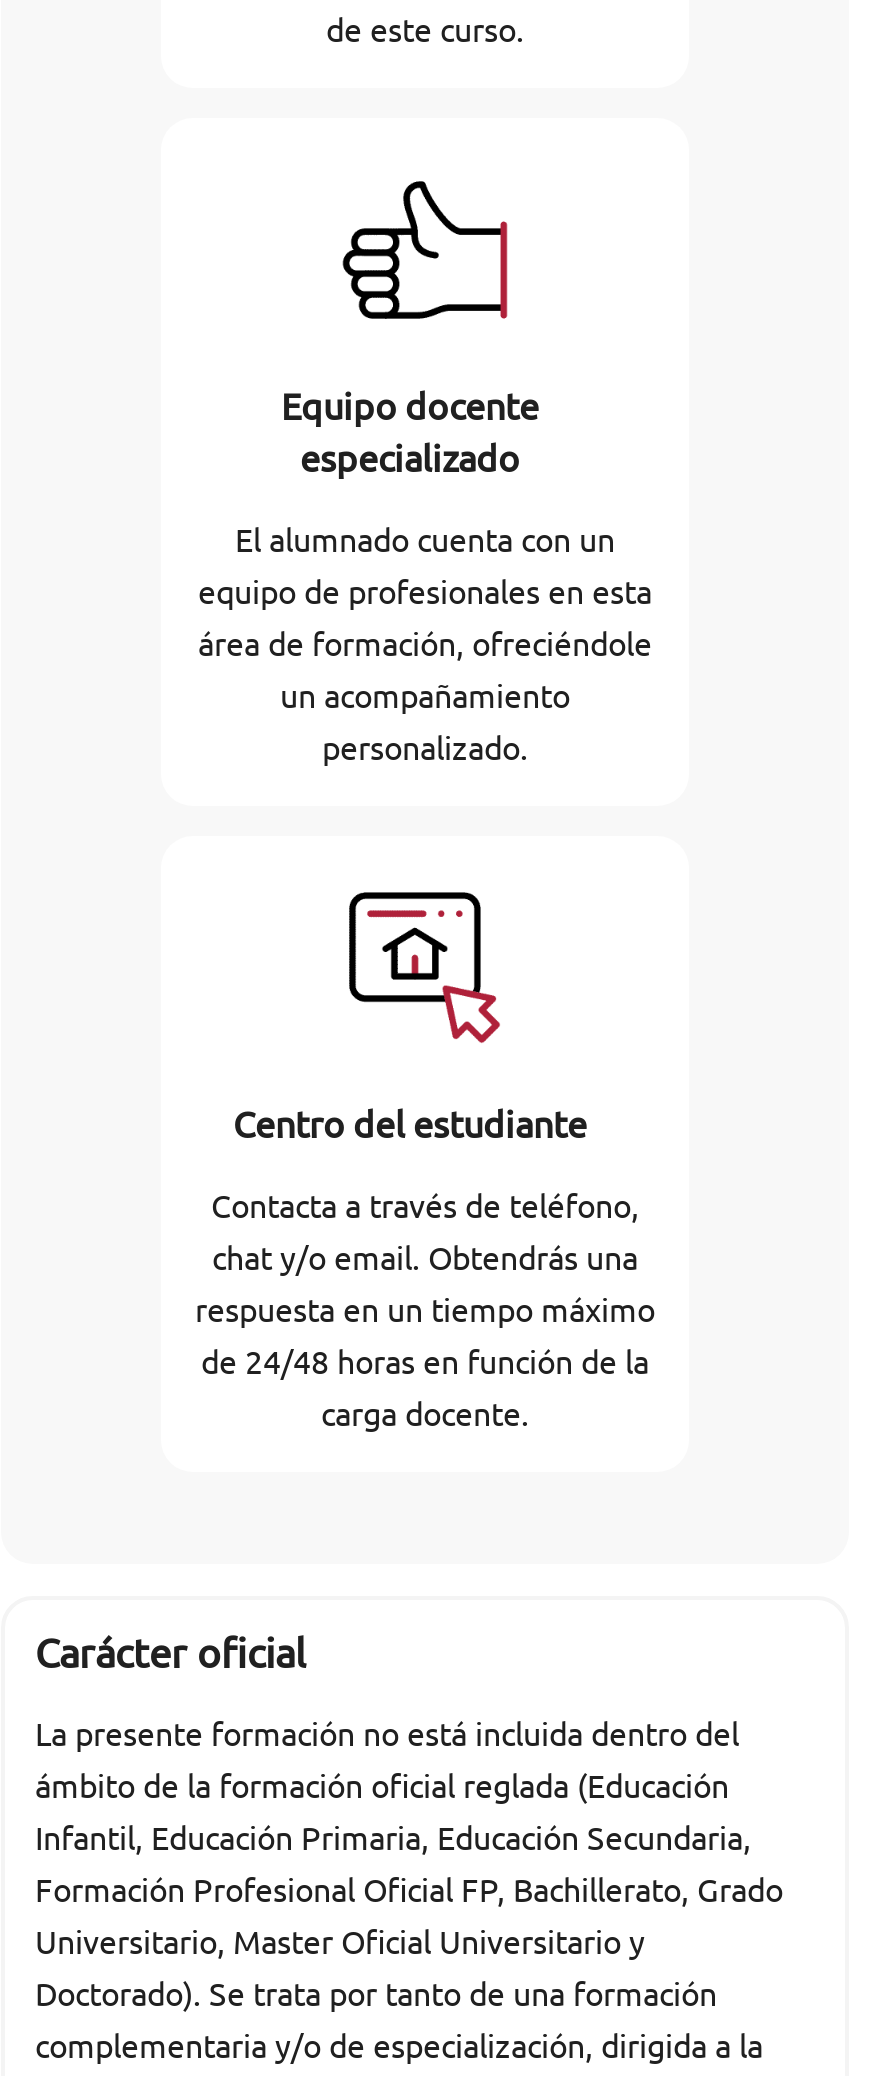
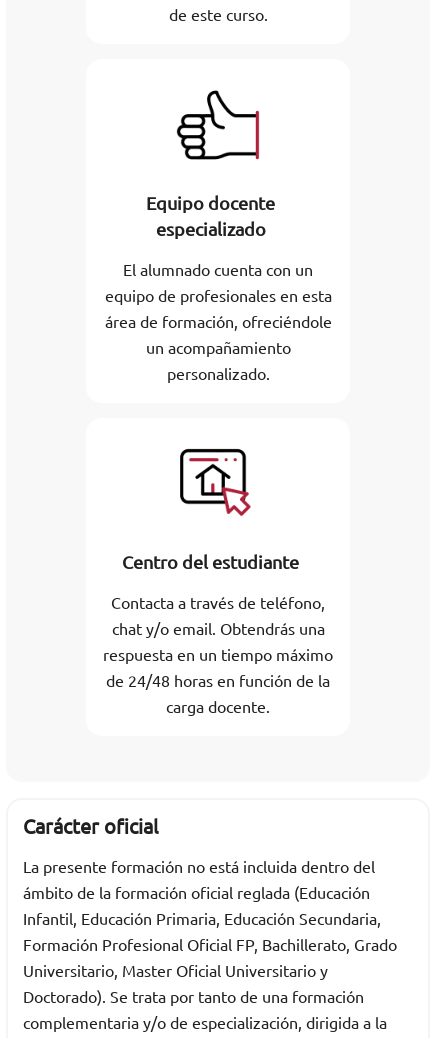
[347,890,503,1044] [image] -> [179,446,255,521] [image]

